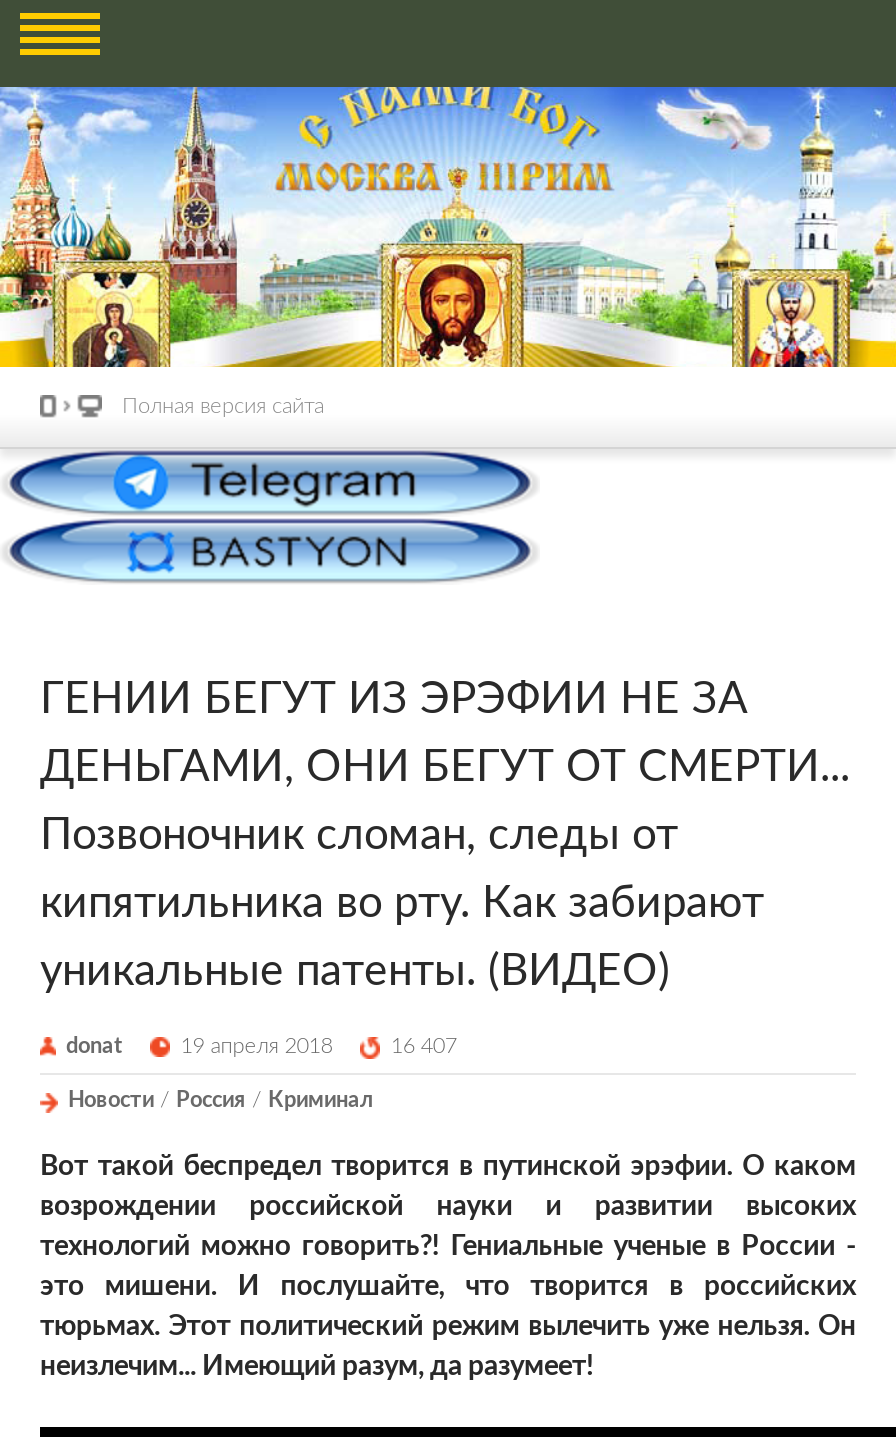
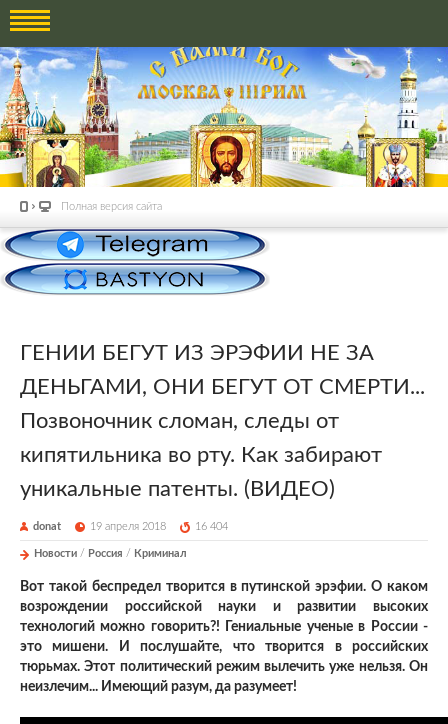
[391,1035,457,1057] 16 407 -> [195,521,228,532] 16 404

